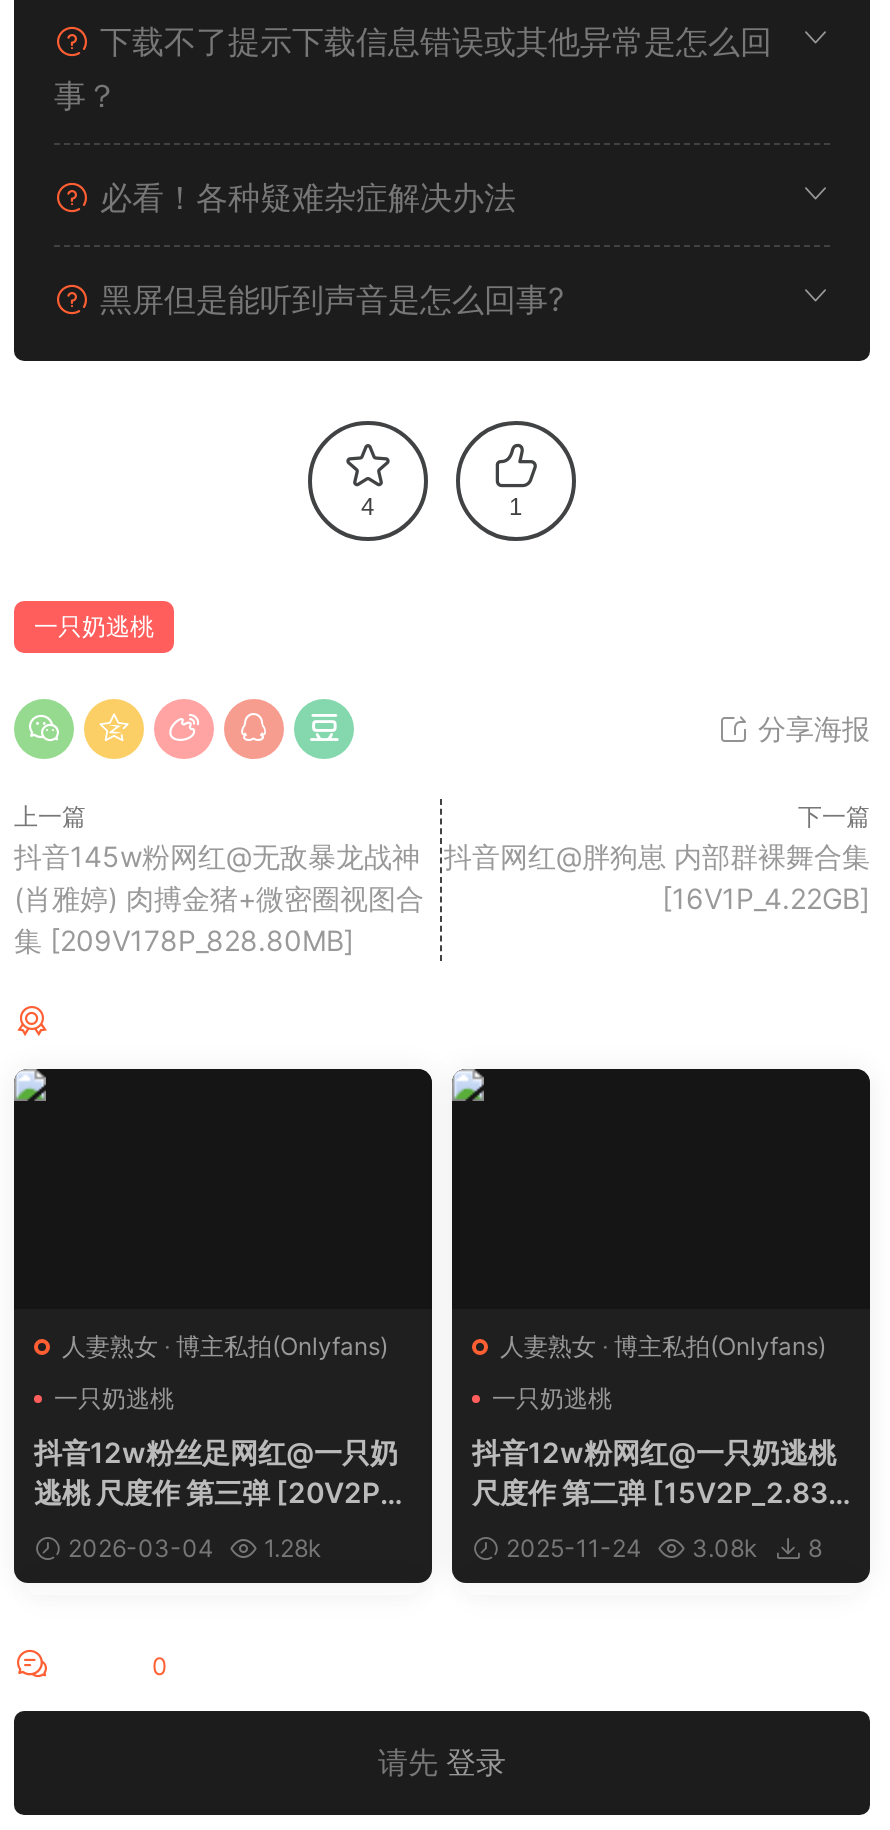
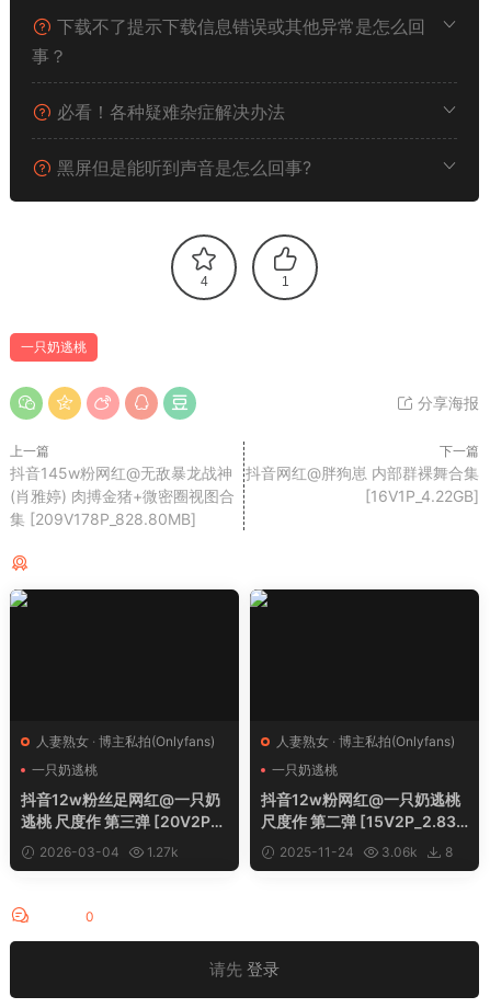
[472,1516,822,1564] B] 2025-11-24 3.08k 8 -> [261,834,453,861] B] 2025-11-24 3.06k 8
[258,1534,322,1564] 1.28k -> [144,844,179,861] 1.27k

